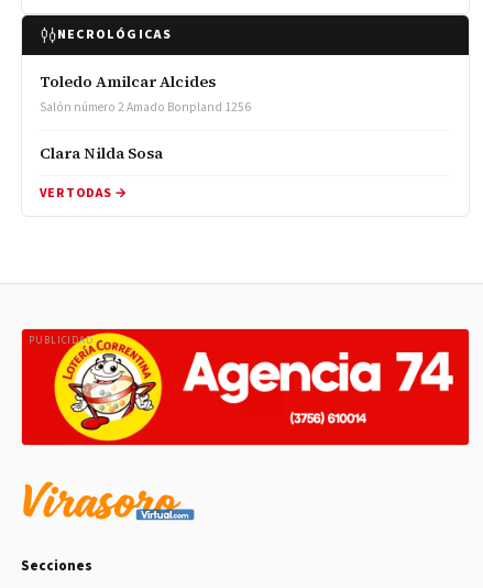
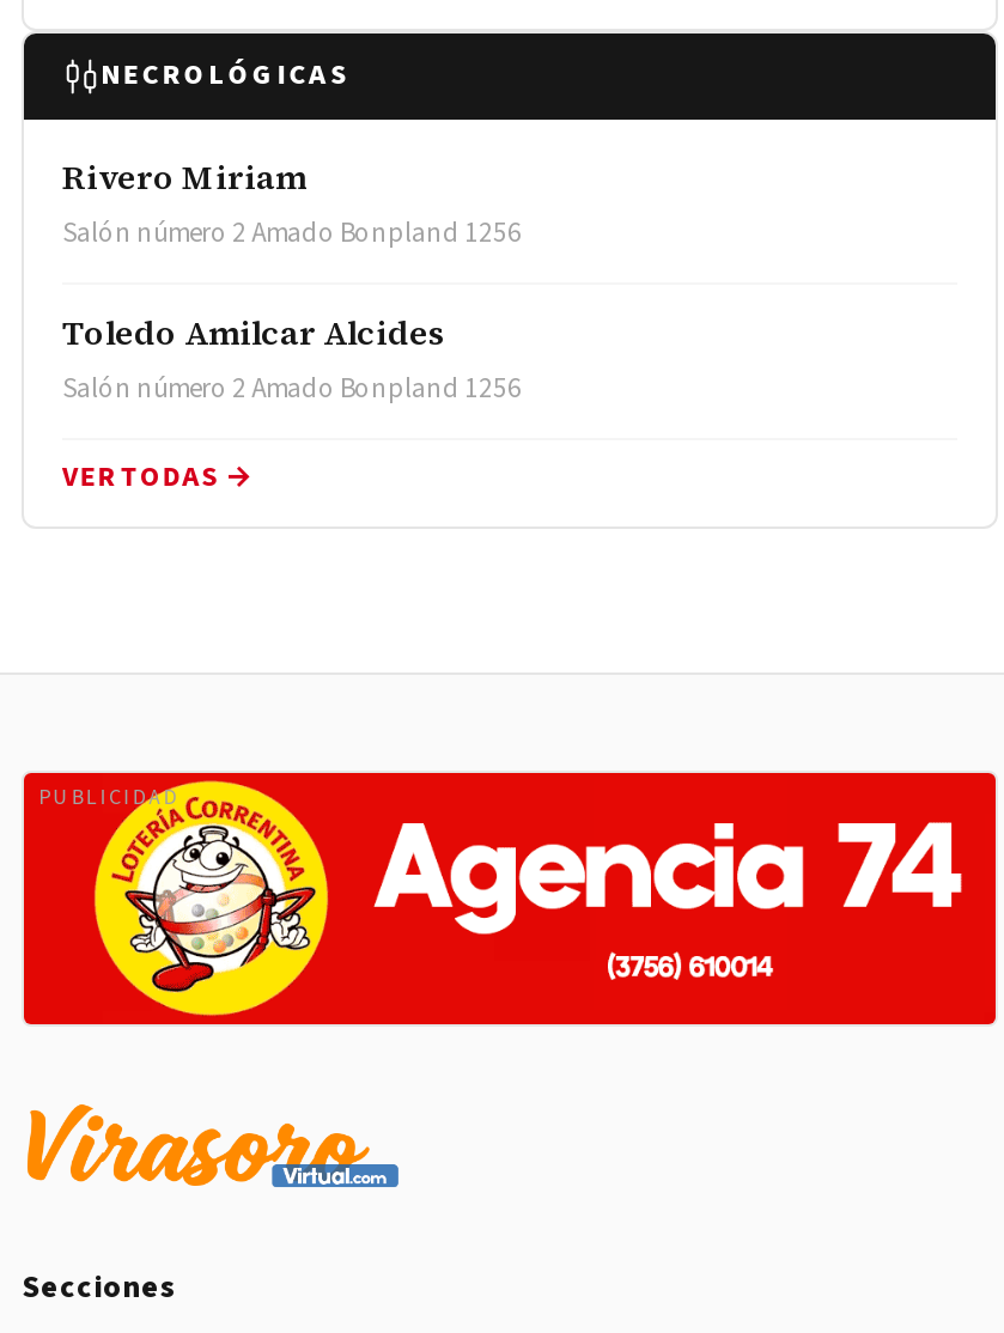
none -> [62,154,522,254] Rivero Miriam | Salón número 2 Amado Bonpland 1256
moved [40,71,251,117] -> [62,309,522,410]: Toledo Amilcar Alcides | Salón número 2 Amado Bonpland 1256
[40,142,163,164] Clara Nilda Sosa -> none

